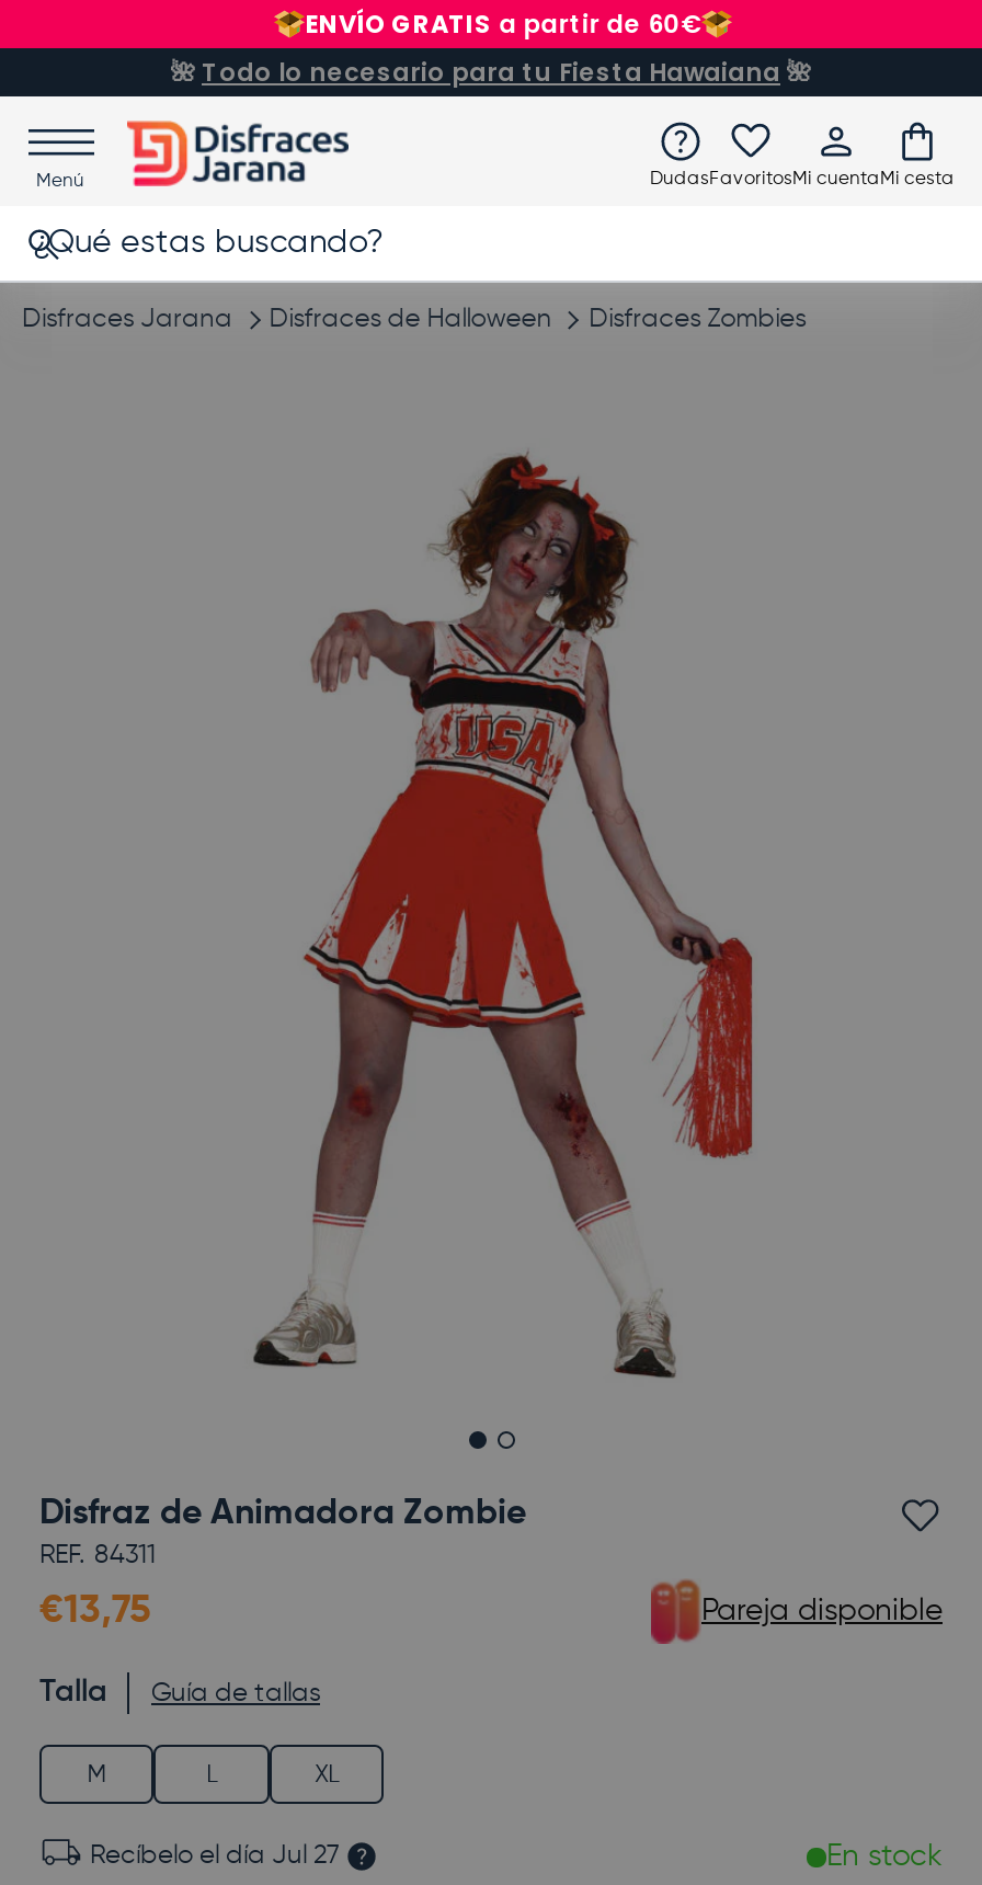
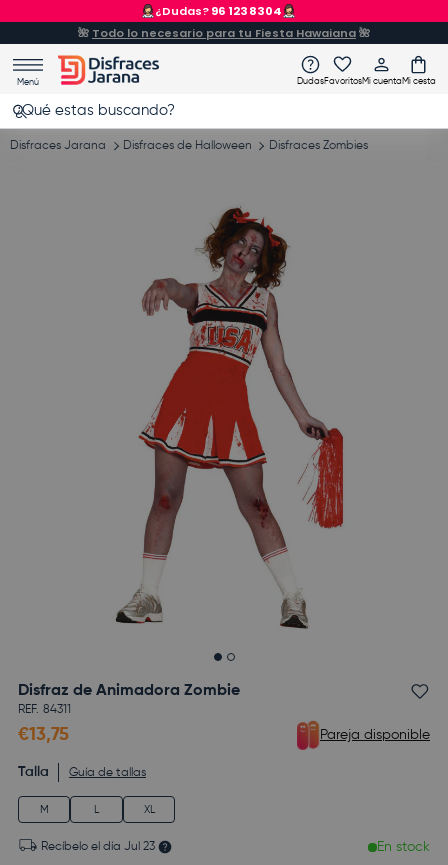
[306,7,701,42] ENVÍO GRATIS a partir de 60€ -> [155,3,282,19] ¿Dudas? 96 1238304
[90,1844,340,1870] Recíbelo el día Jul 27 -> [41,841,155,853] Recíbelo el día Jul 23

